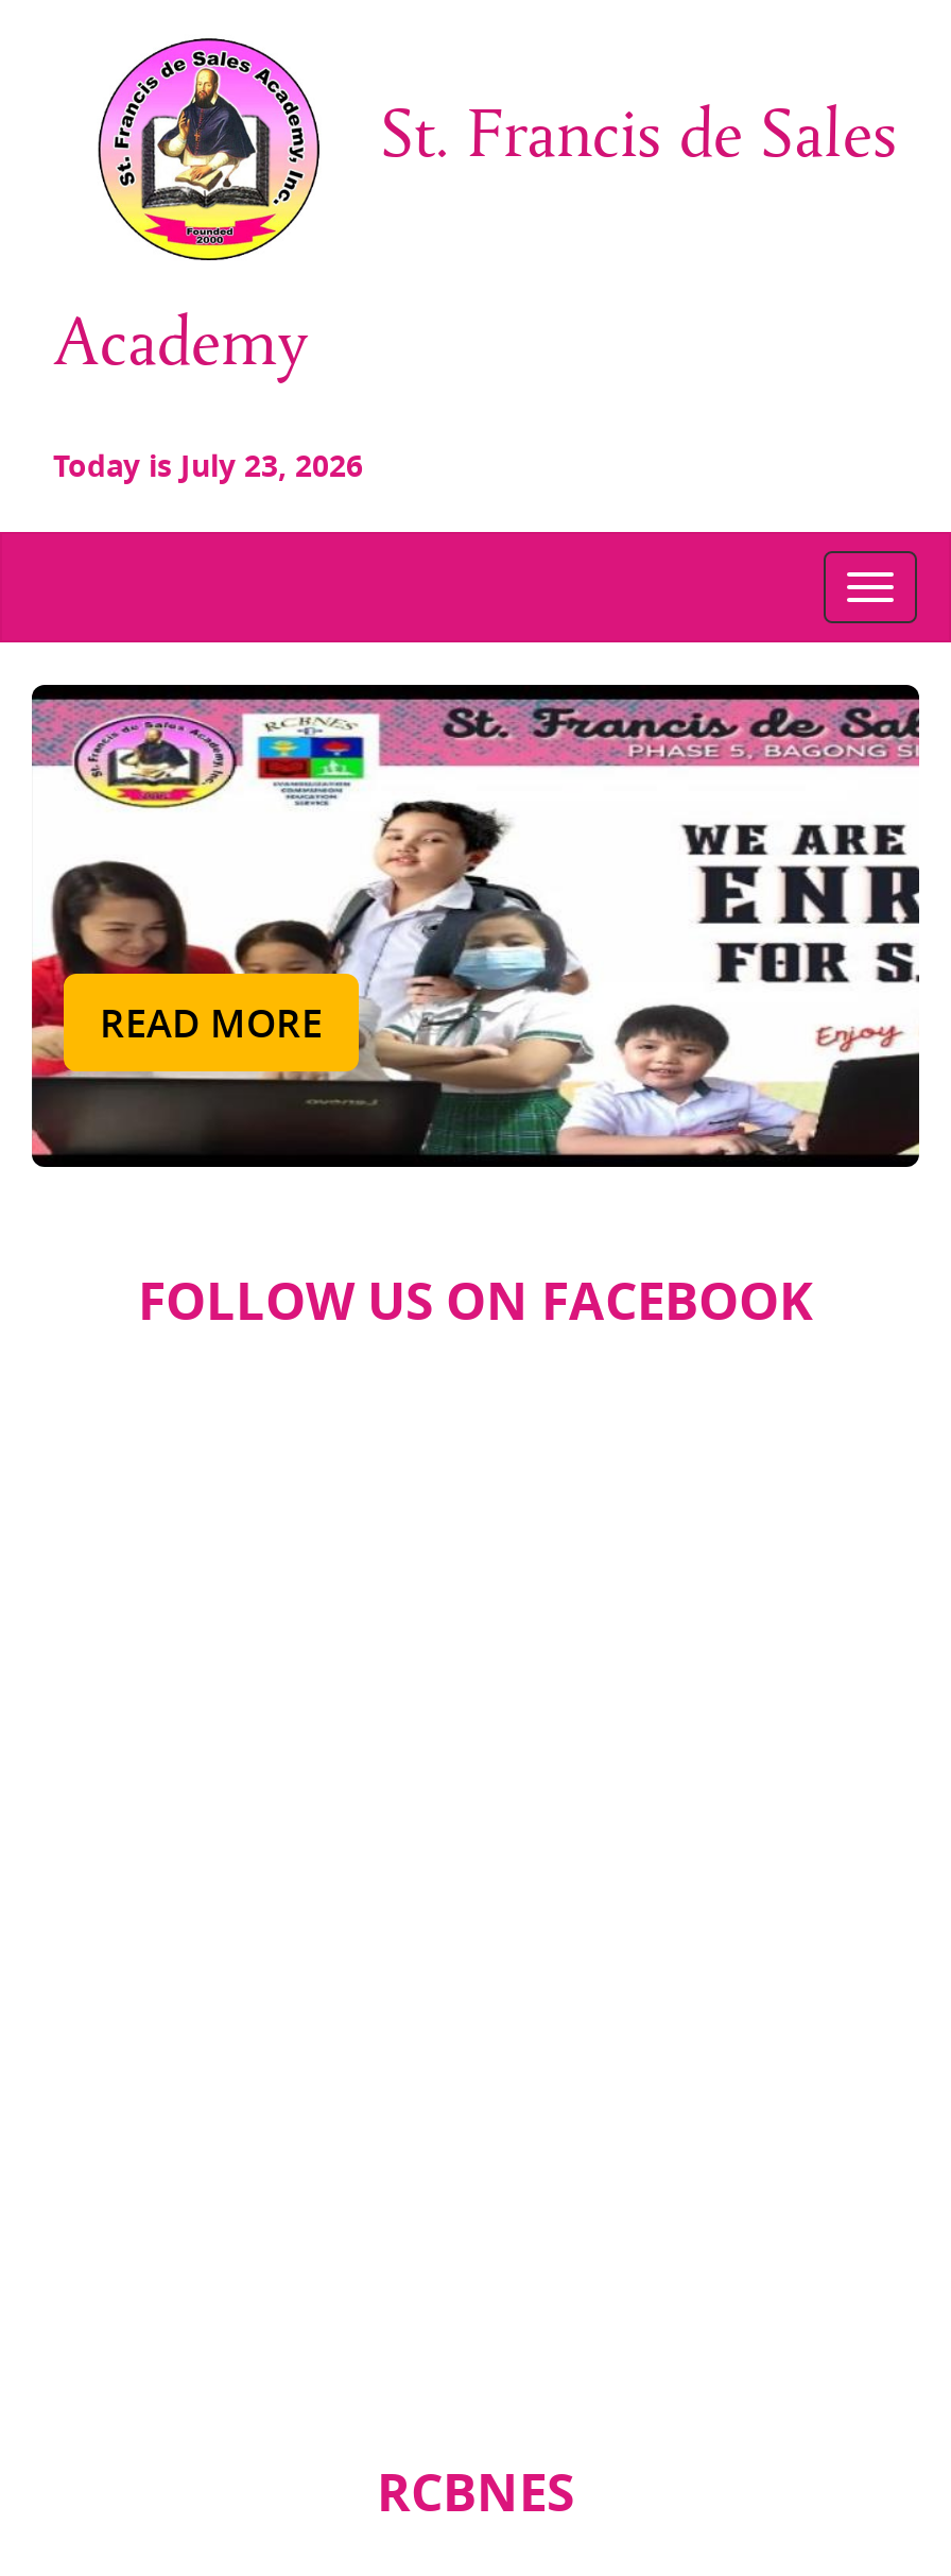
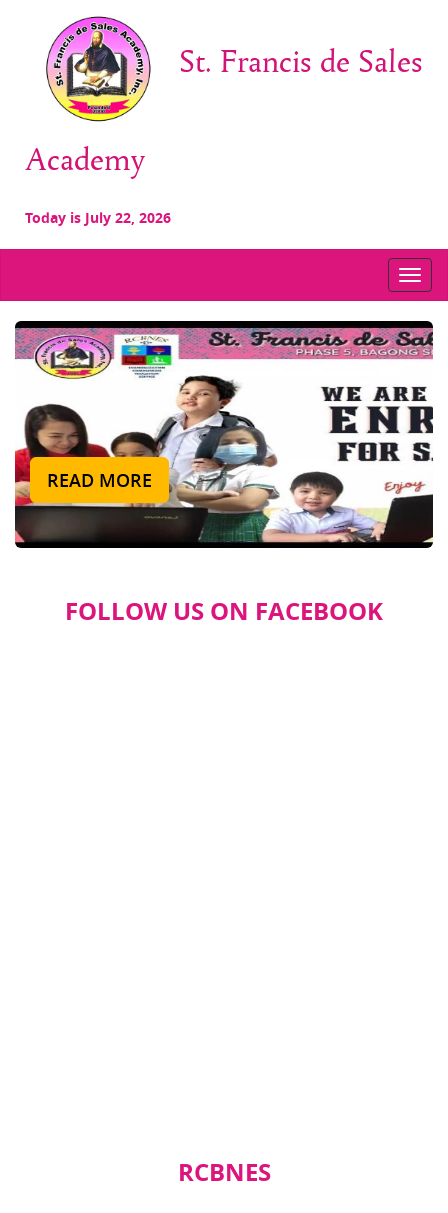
[53,444,363,484] Today is July 23, 2026 -> [25,207,171,226] Today is July 22, 2026

